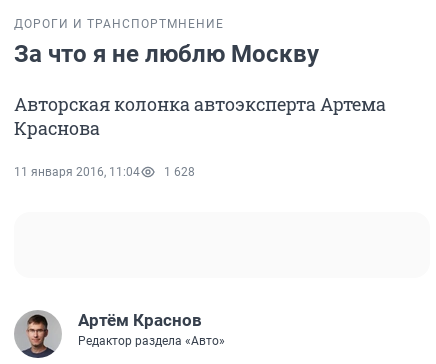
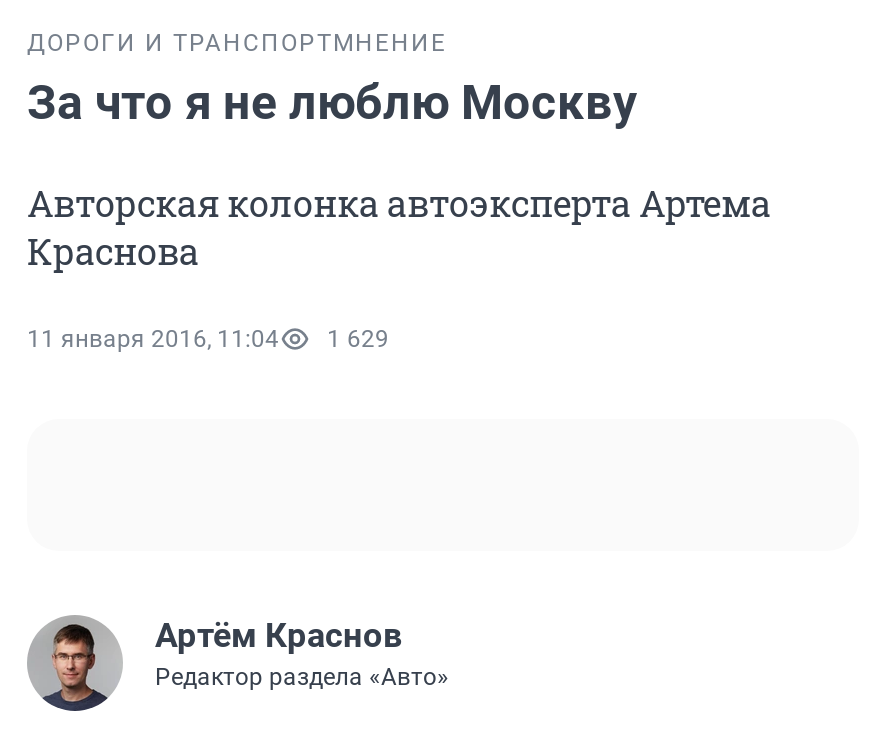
[14,165,195,179] 11 января 2016, 11:04 1 628 -> [27,325,389,353] 11 января 2016, 11:04 1 629

